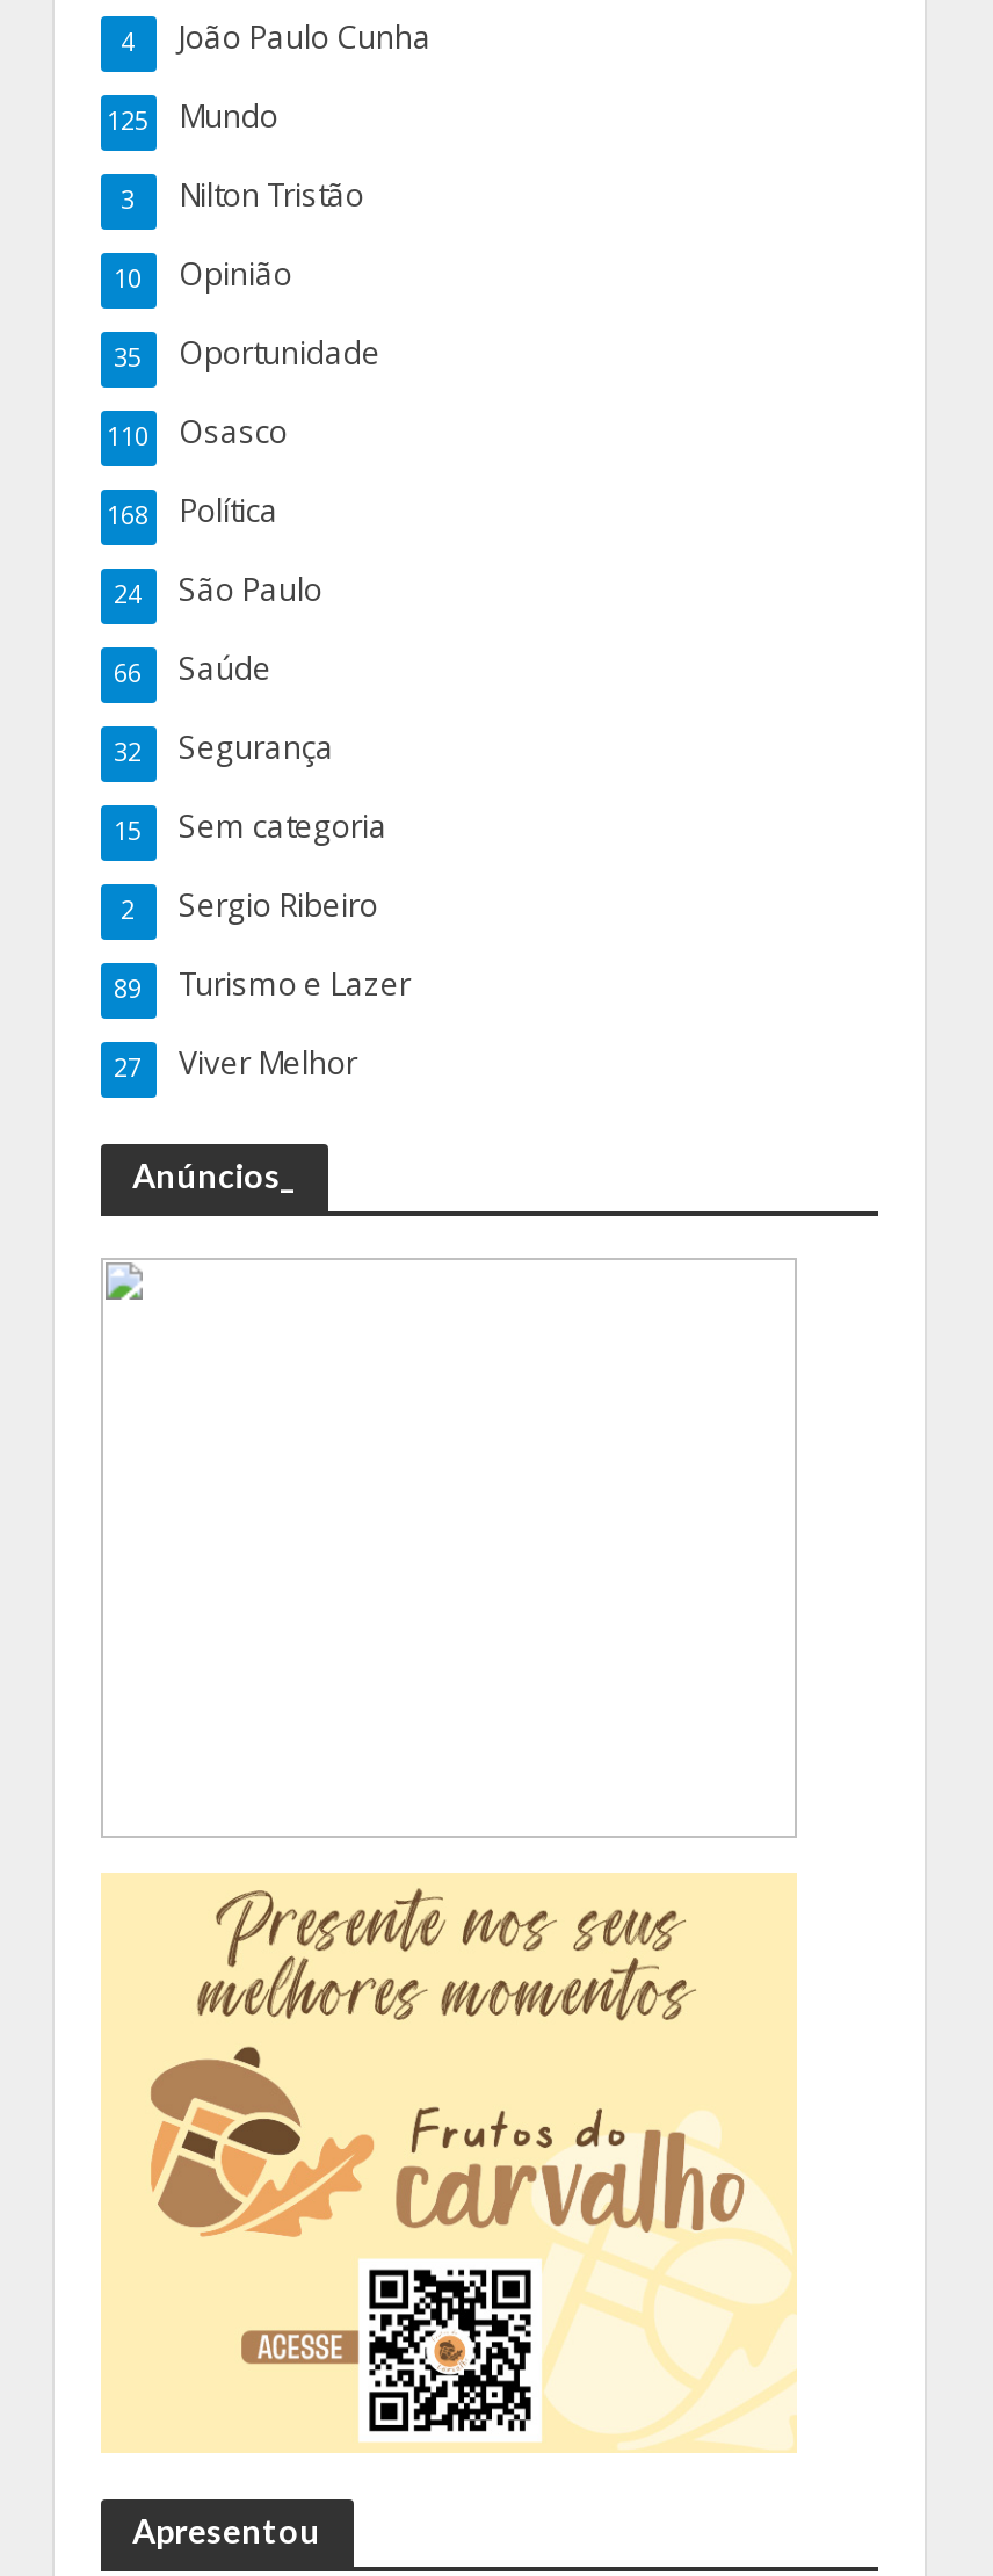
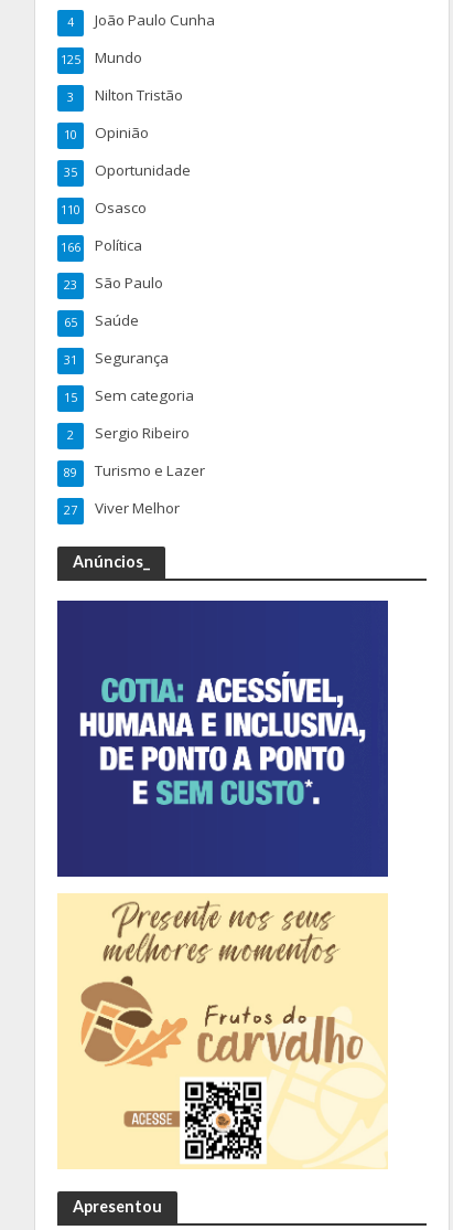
[107,489,278,531] 168 Política -> [60,235,142,255] 166 Política
[114,568,322,610] 24 São Paulo -> [63,272,163,292] 23 São Paulo
[114,647,271,689] 66 Saúde -> [63,310,138,330] 65 Saúde
[114,726,334,768] 32 Segurança -> [63,348,168,367] 31 Segurança
none -> [56,600,389,878] [image]

